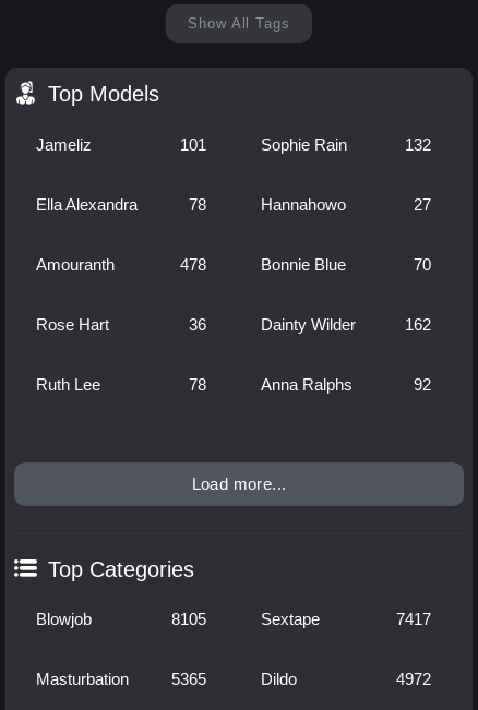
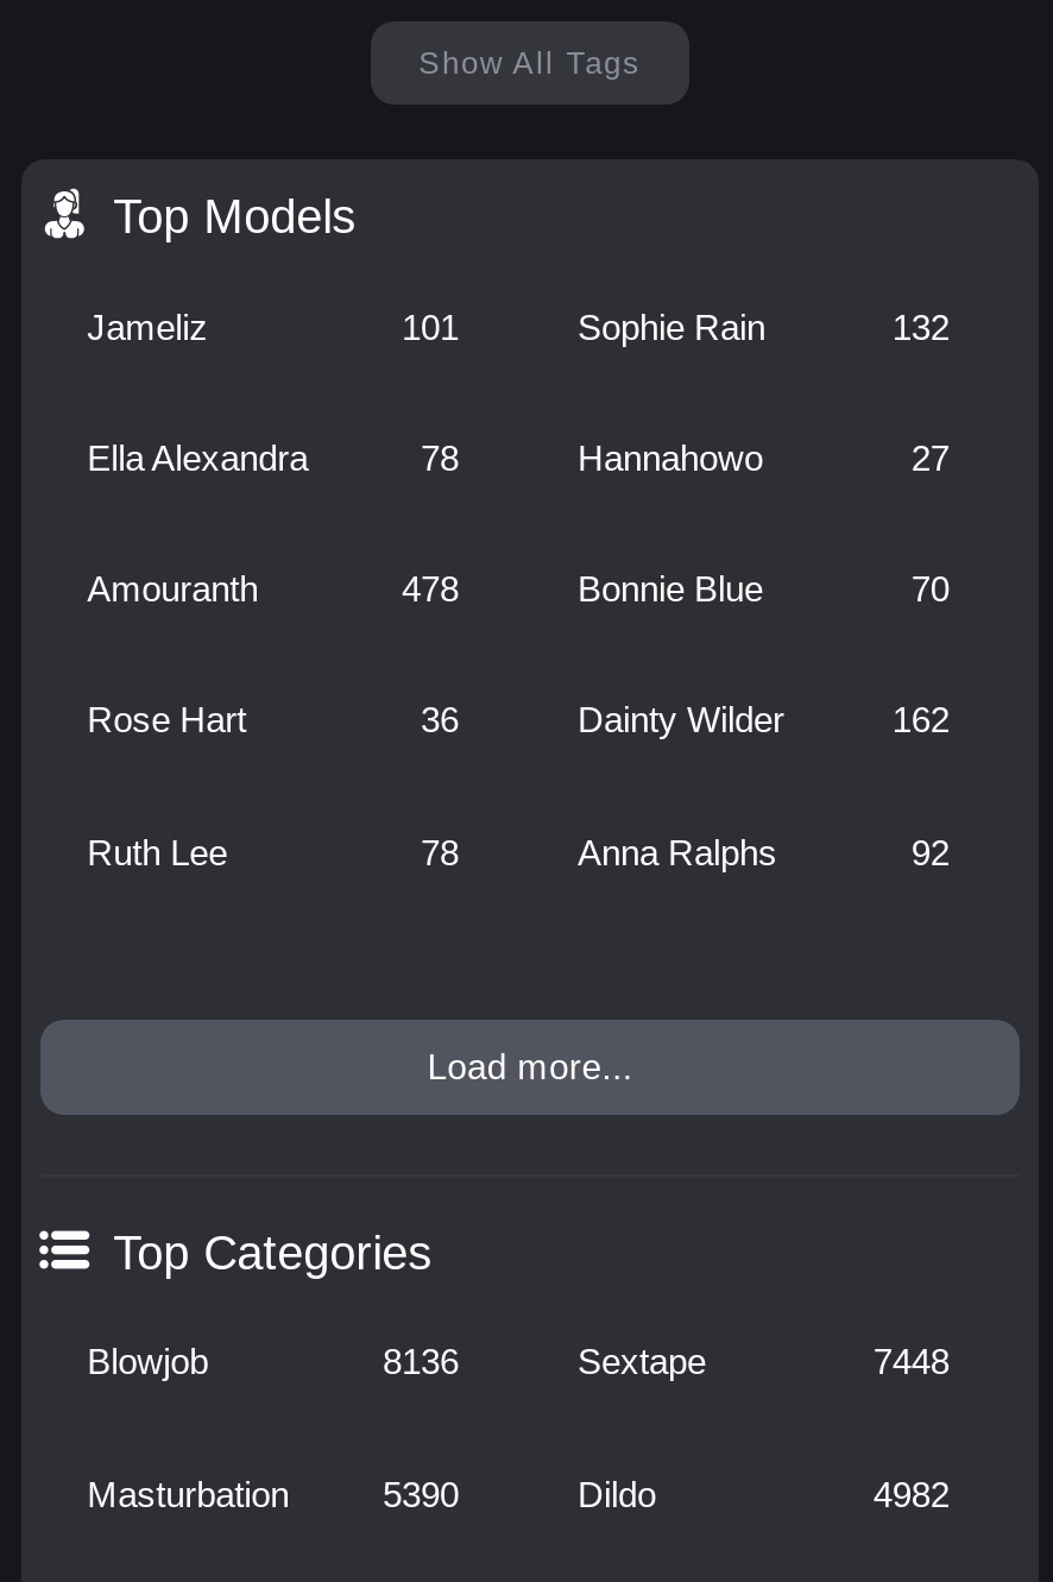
[171,610,206,628] 8105 -> [383,1341,459,1382] 8136
[397,610,432,628] 7417 -> [873,1341,949,1382] 7448
[171,670,206,689] 5365 -> [383,1472,459,1513] 5390
[397,670,432,689] 4972 -> [873,1472,949,1513] 4982

